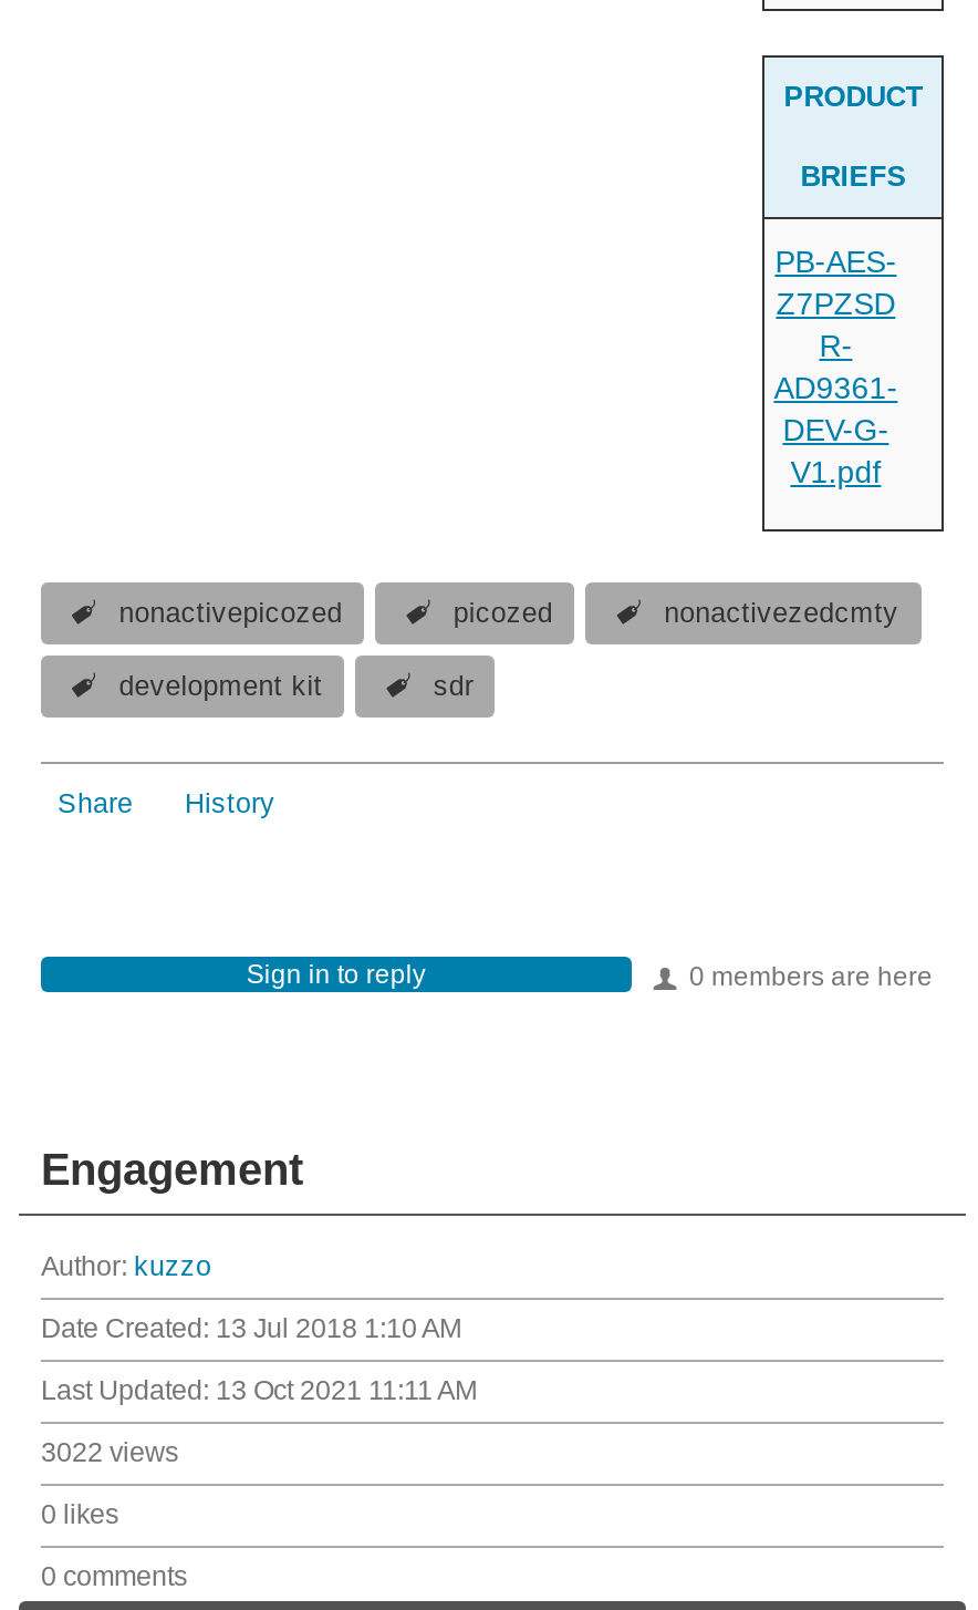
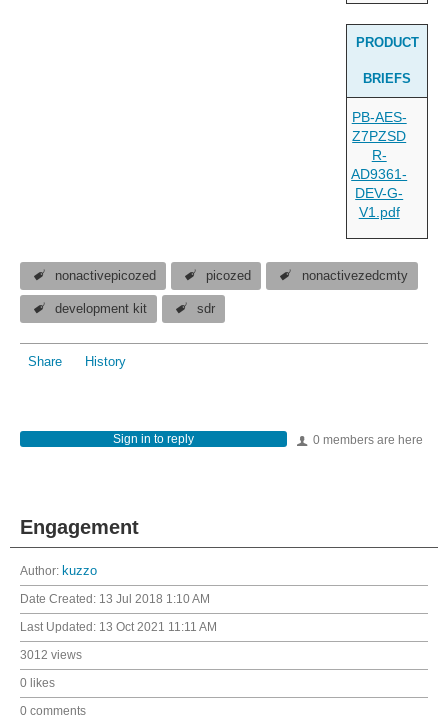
[41,1438,178,1469] 3022 views -> [20,648,82,662] 3012 views

